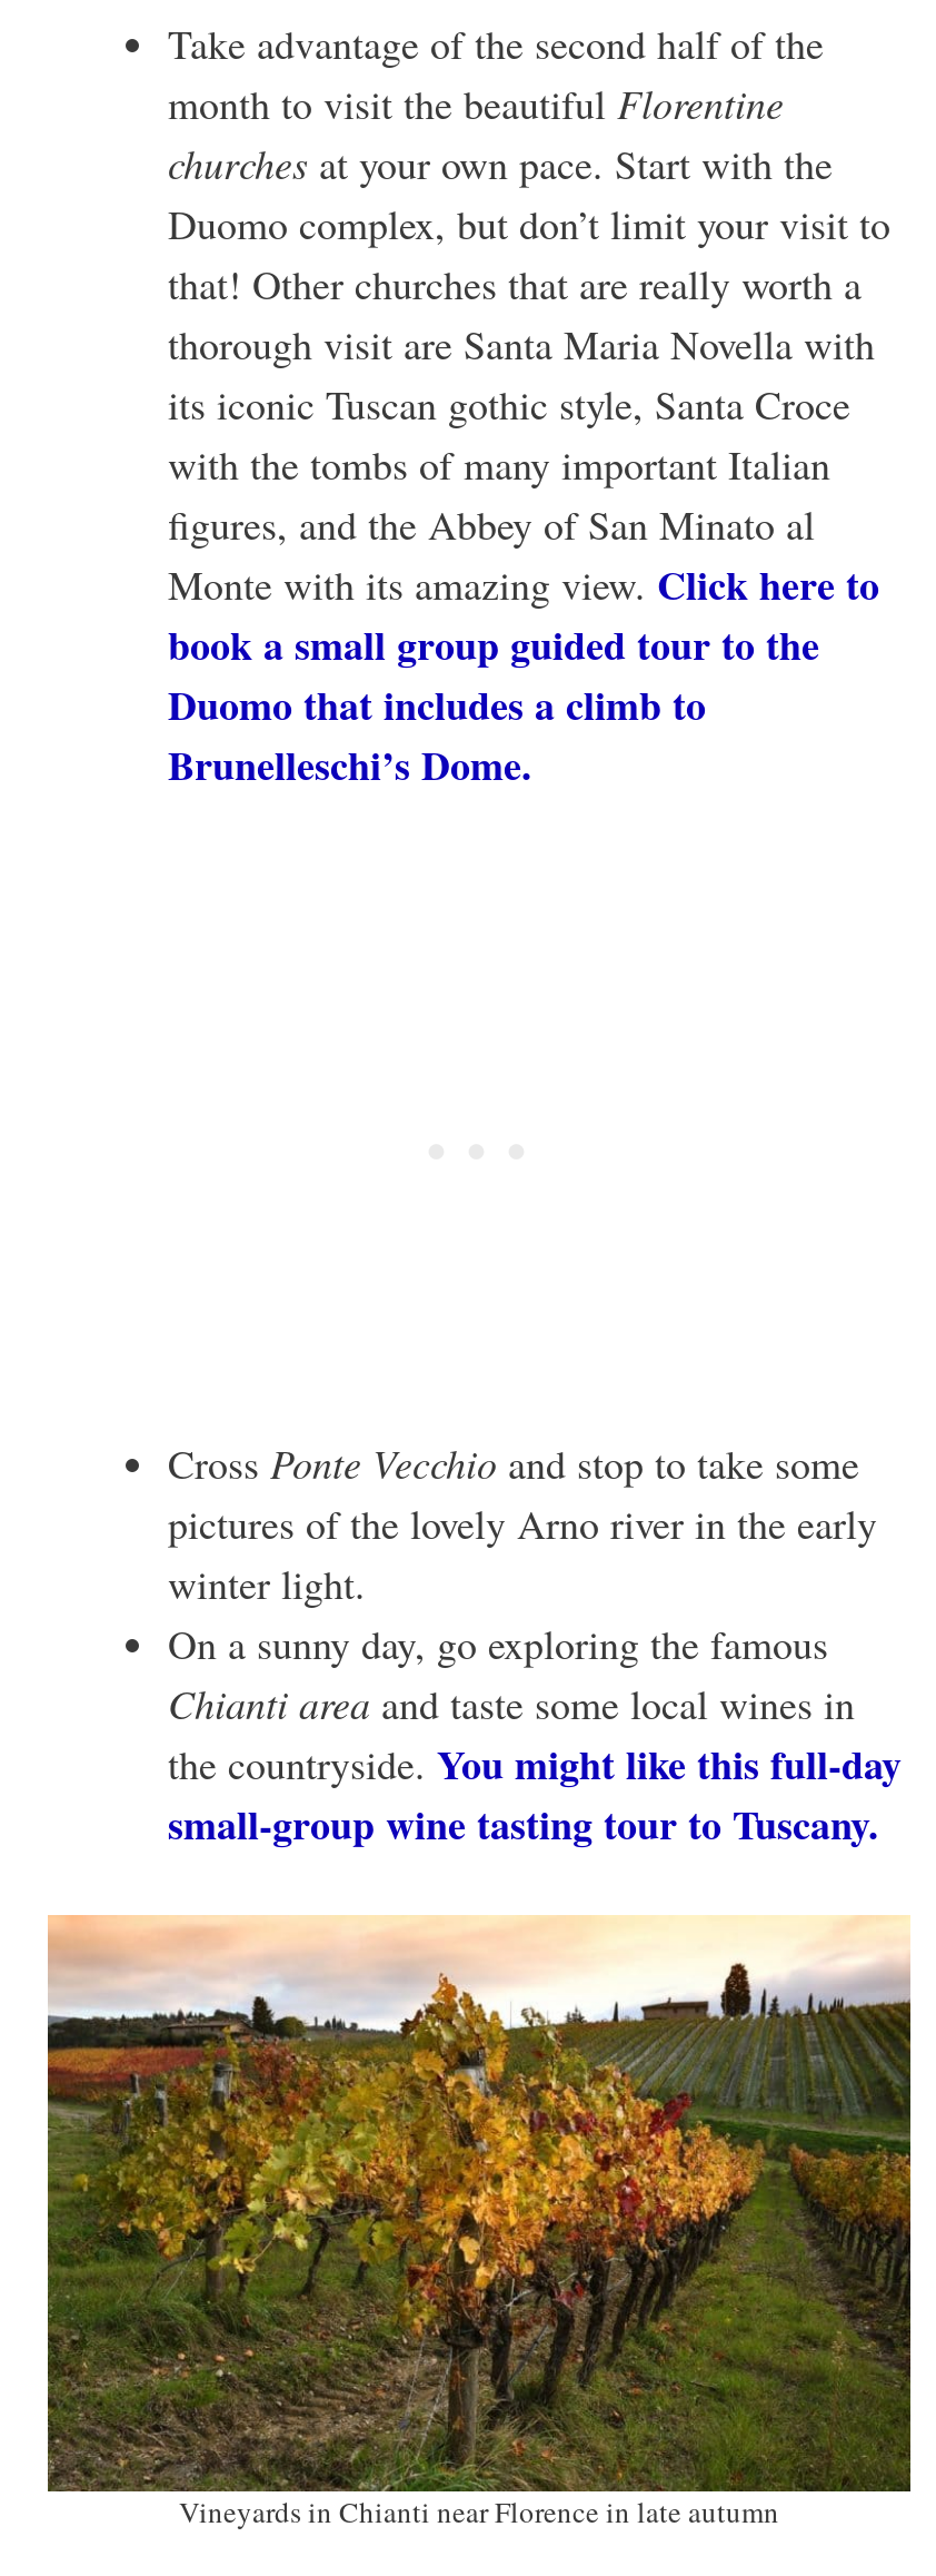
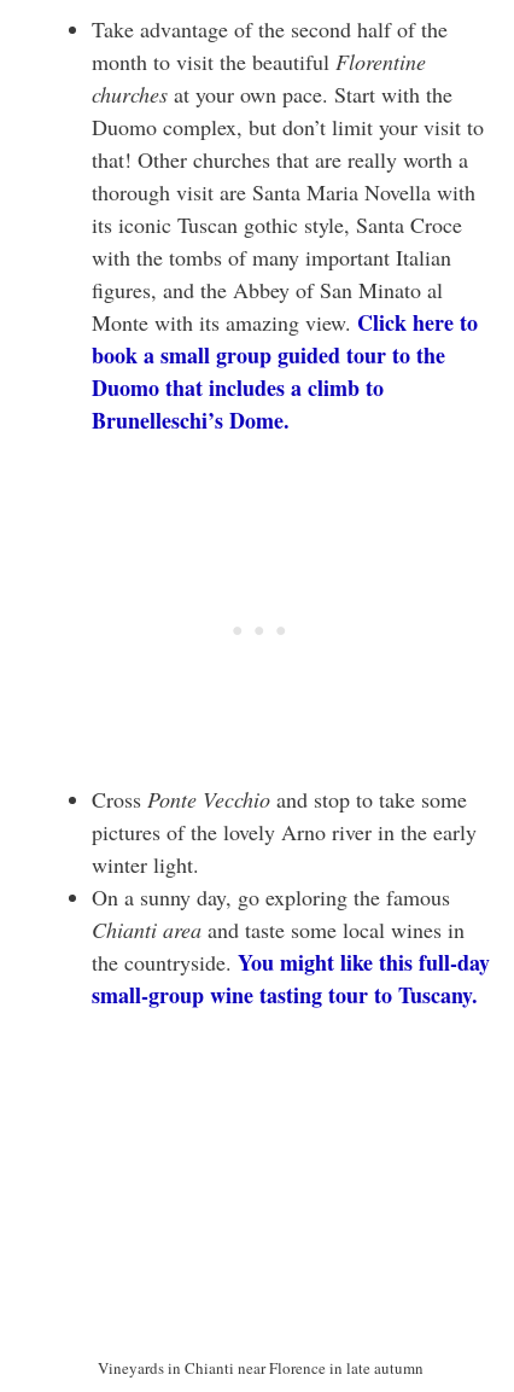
[46,1913,913,2494] [image] -> none

